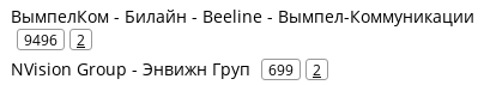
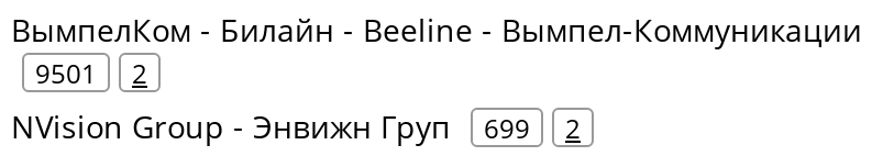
[24,30,85,49] 9496 2 -> [35,55,147,90] 9501 2

